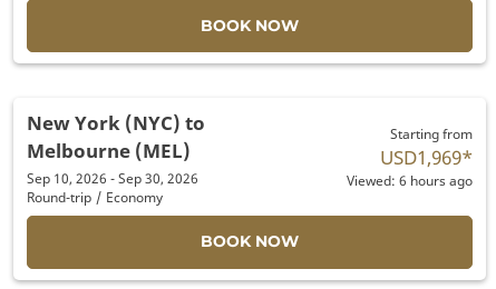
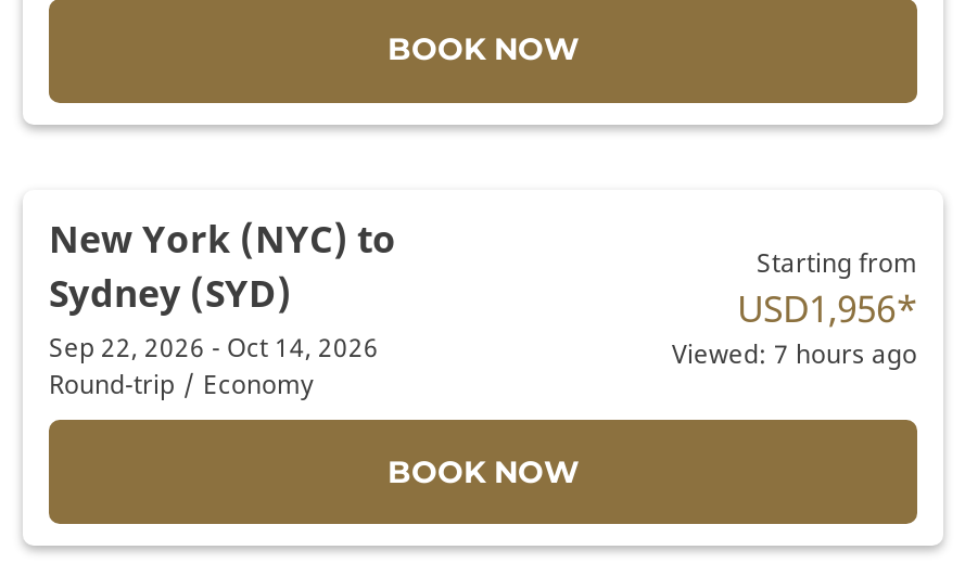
[27,137,198,186] Melbourne (MEL) | Sep 10, 2026 - Sep 30, 2026 -> [49,268,379,364] Sydney (SYD) | Sep 22, 2026 - Oct 14, 2026
[347,145,473,189] USD1,969* | Viewed: 6 hours ago -> [672,282,917,369] USD1,956* | Viewed: 7 hours ago

